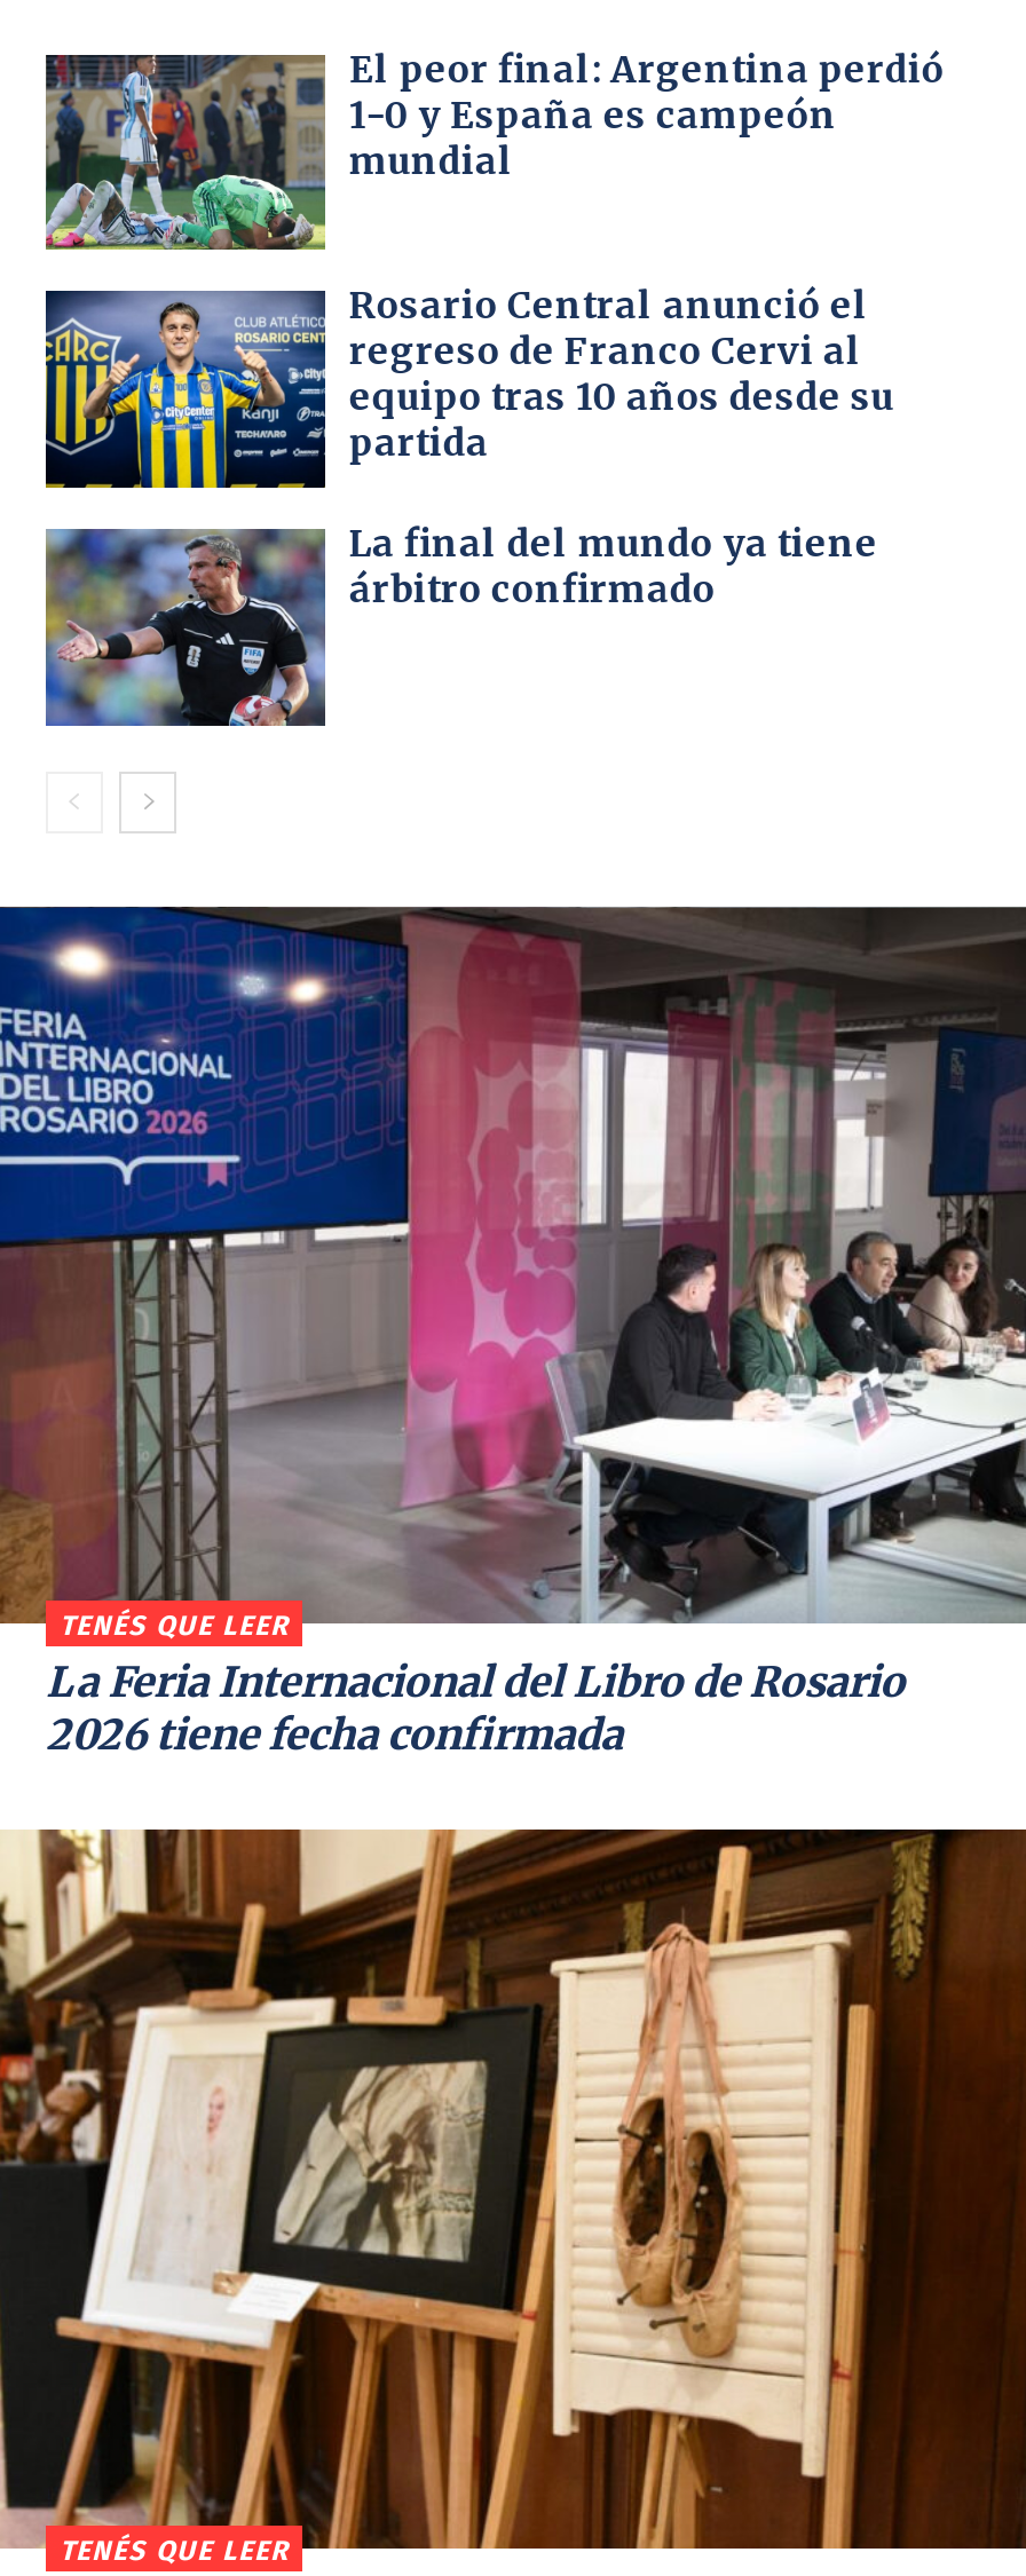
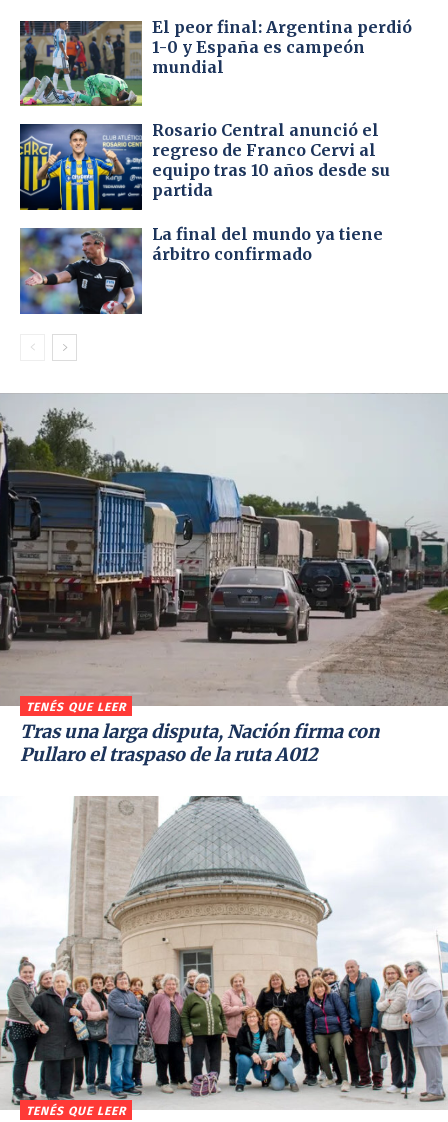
[7,904,1019,1762] [image] | La Feria Internacional del Libro de Rosario | 2026 tiene fecha confirmada -> [3,393,445,766] [image] | Tras una larga disputa, Nación firma con | Pullaro el traspaso de la ruta A012
[7,1827,1019,2551] [image] -> [3,795,445,1110] [image]

